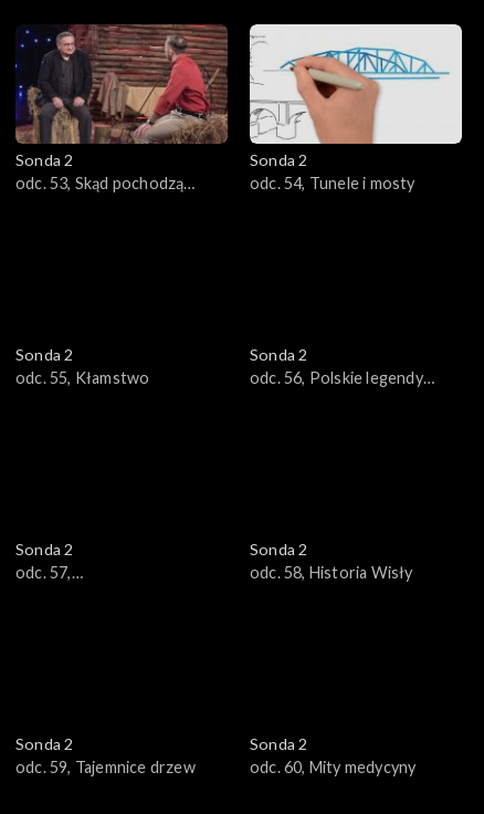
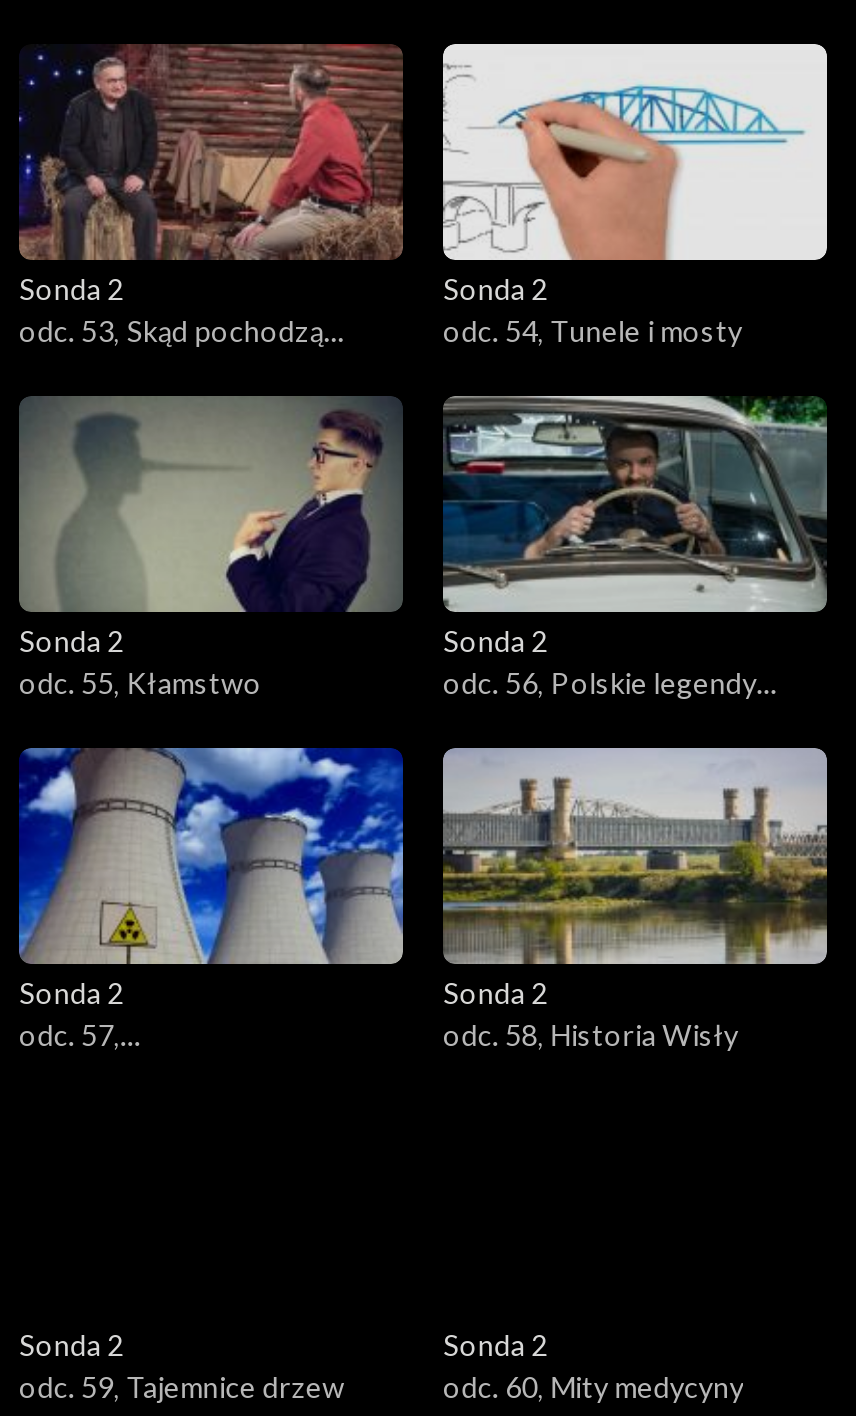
none -> [17,394,403,614] [image]
none -> [441,394,829,614] [image]
none -> [17,746,405,966] [image]
none -> [441,746,829,966] [image]

